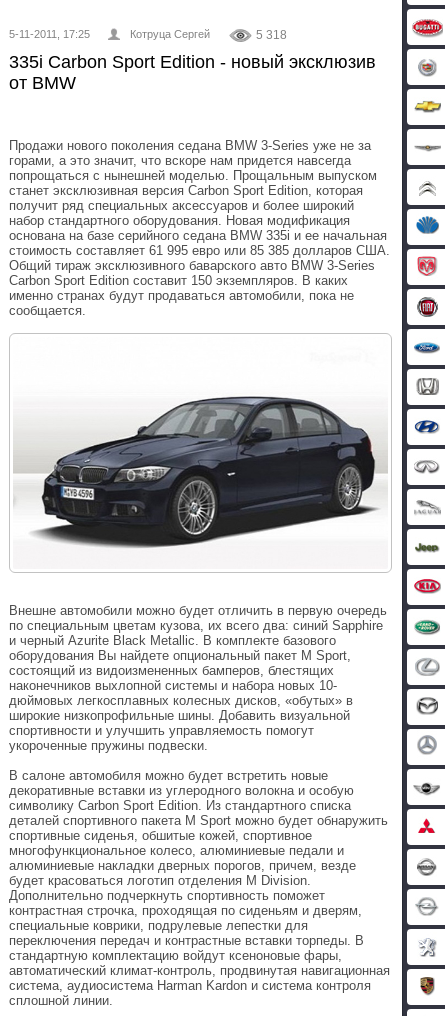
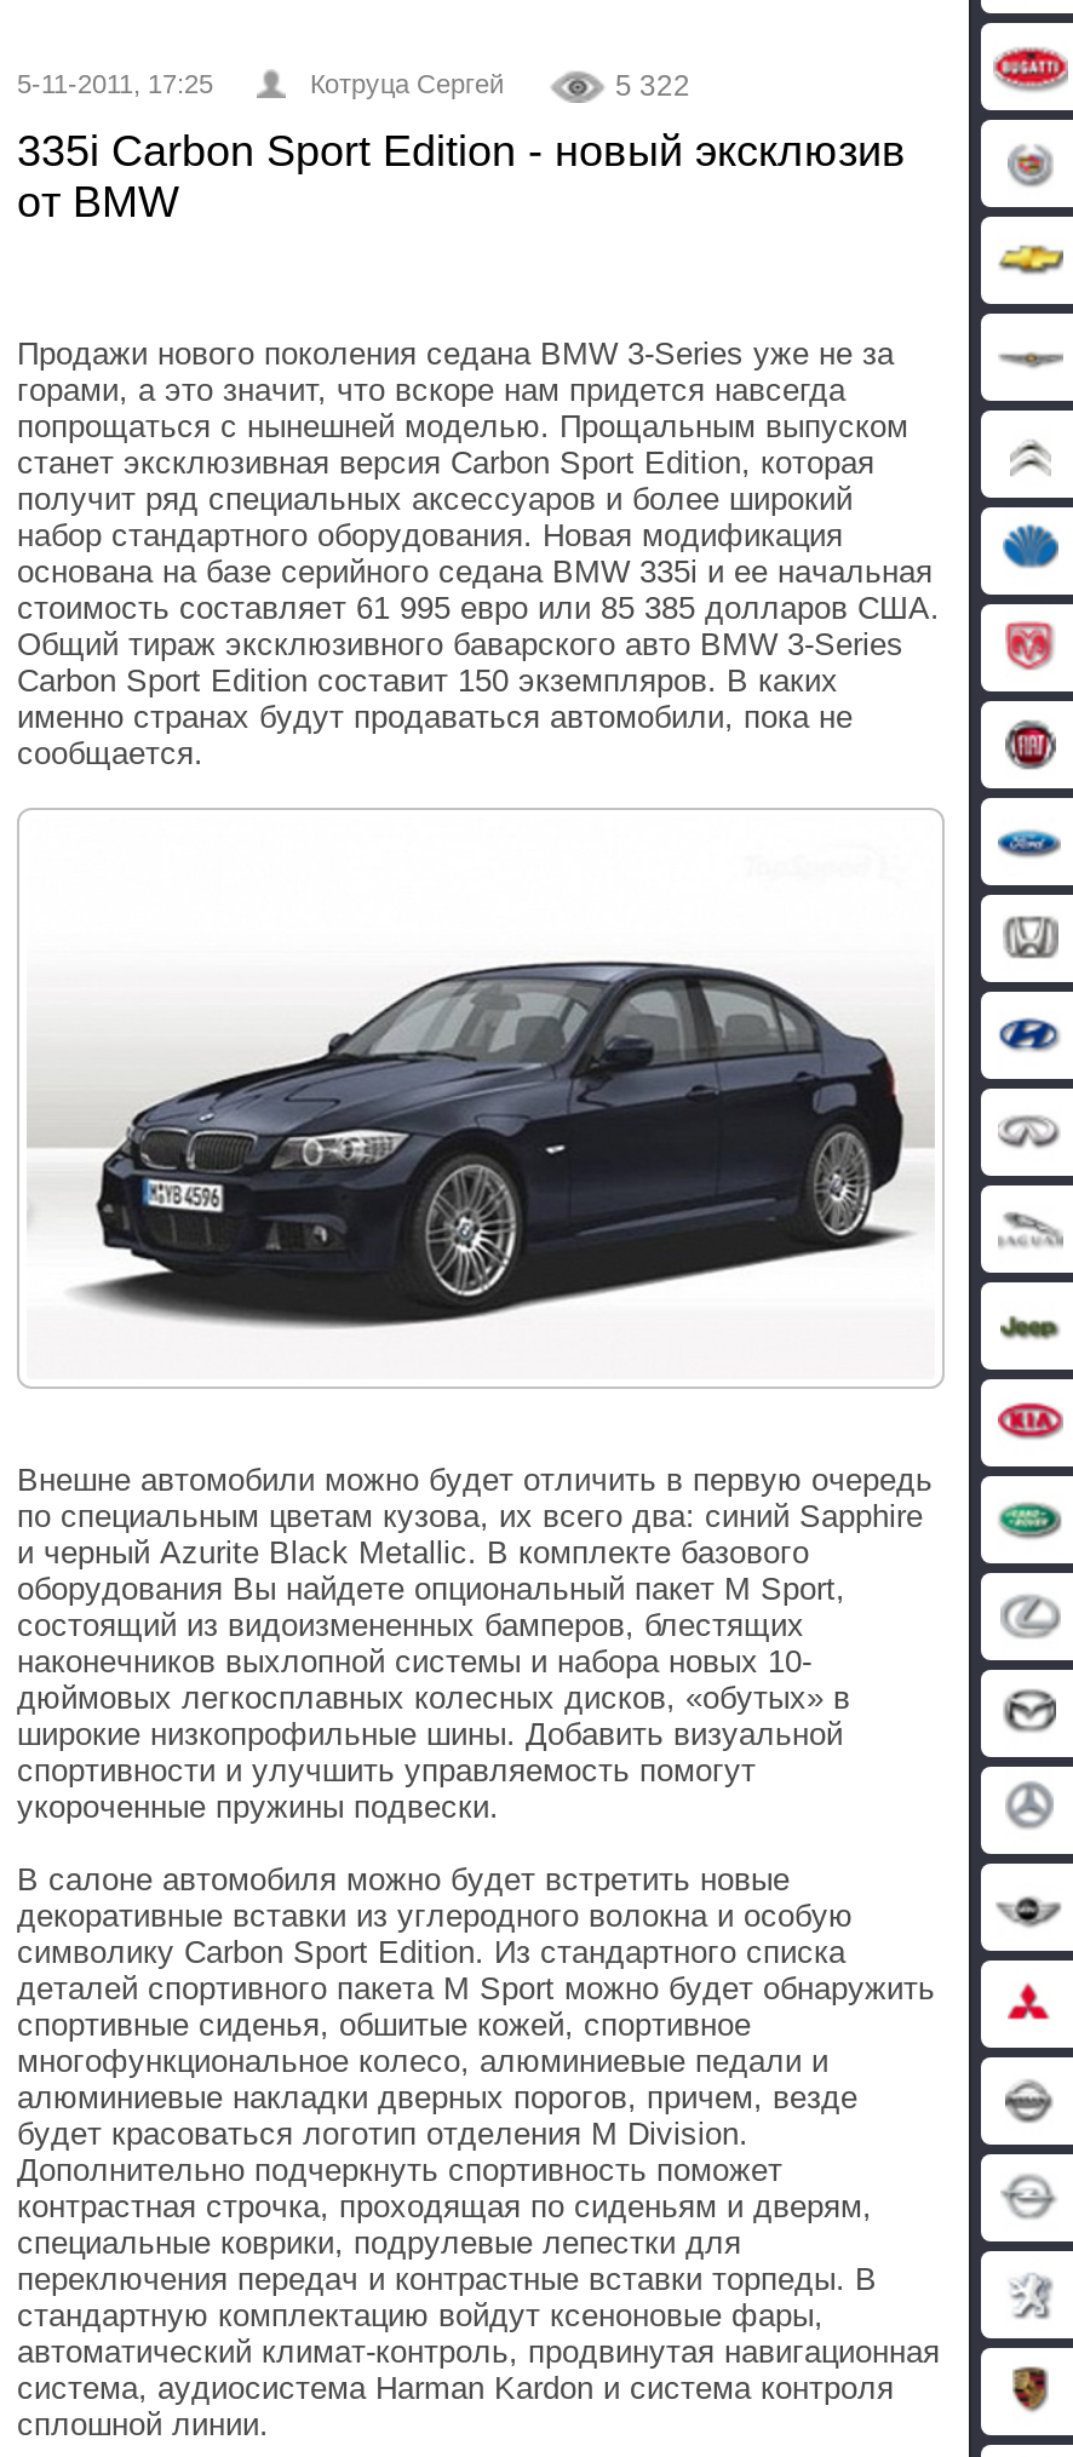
[256,28,287,42] 5 318 -> [615,69,690,103] 5 322

